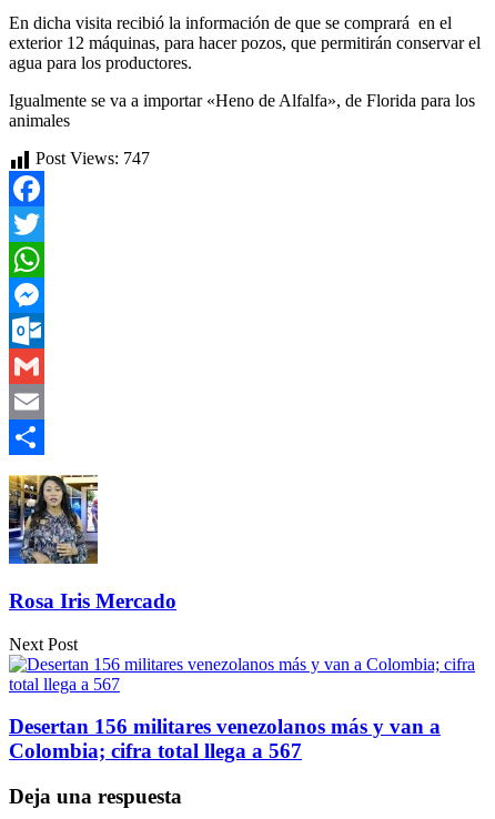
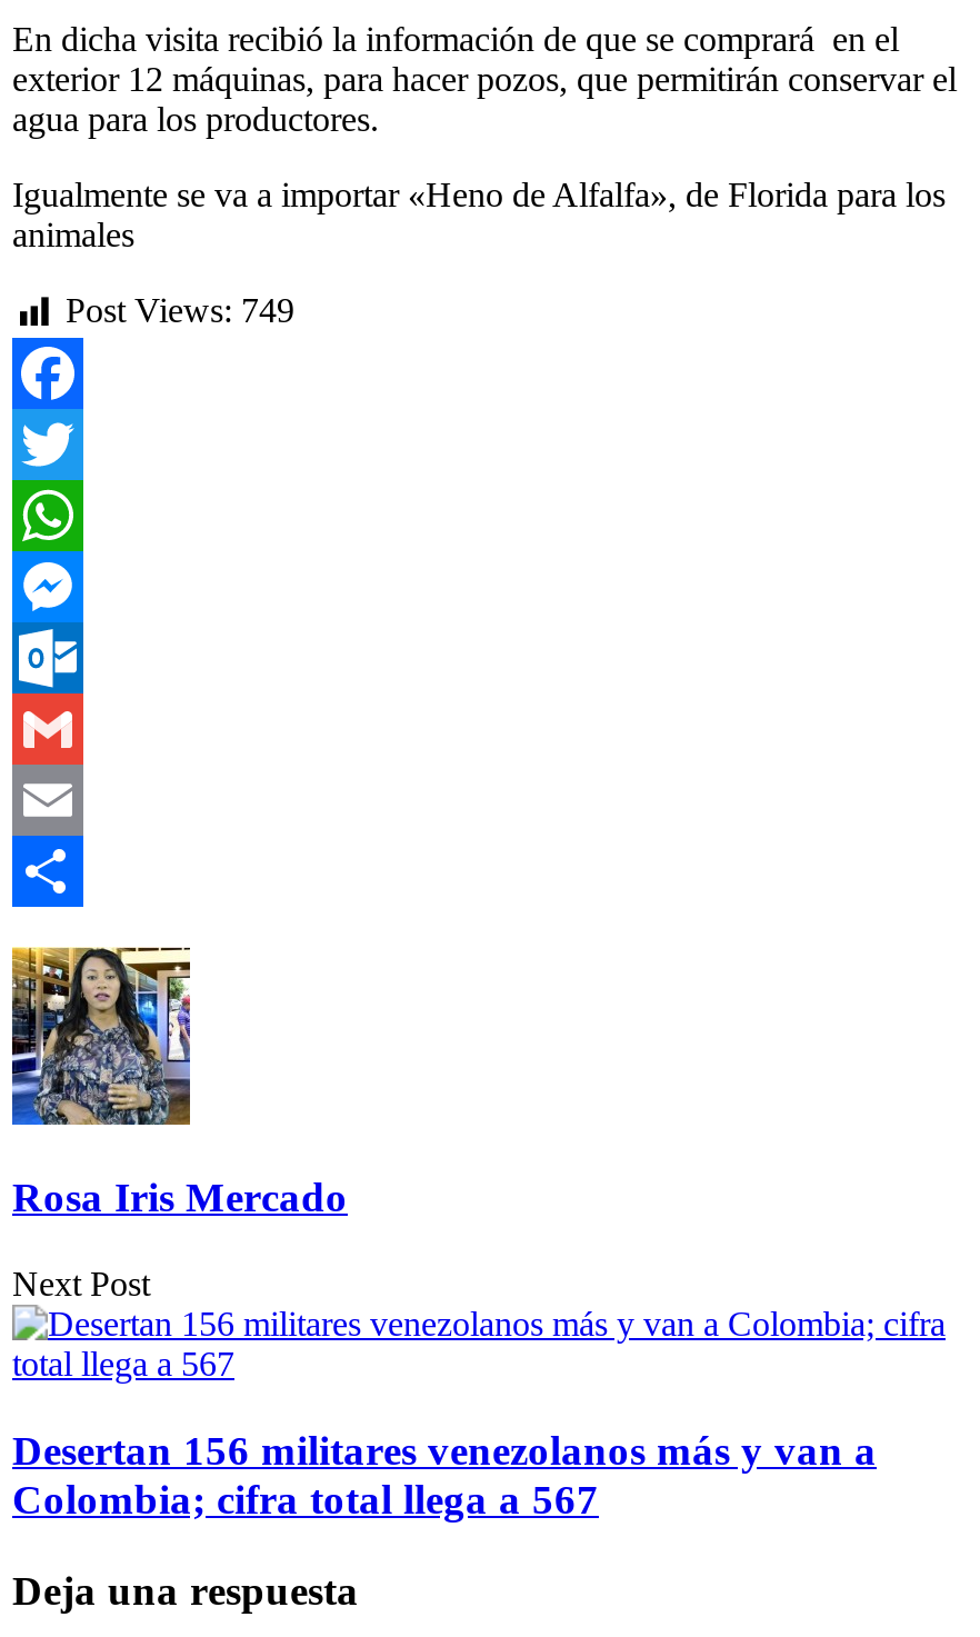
[36,149,150,168] Post Views: 747 -> [66,292,294,330] Post Views: 749

